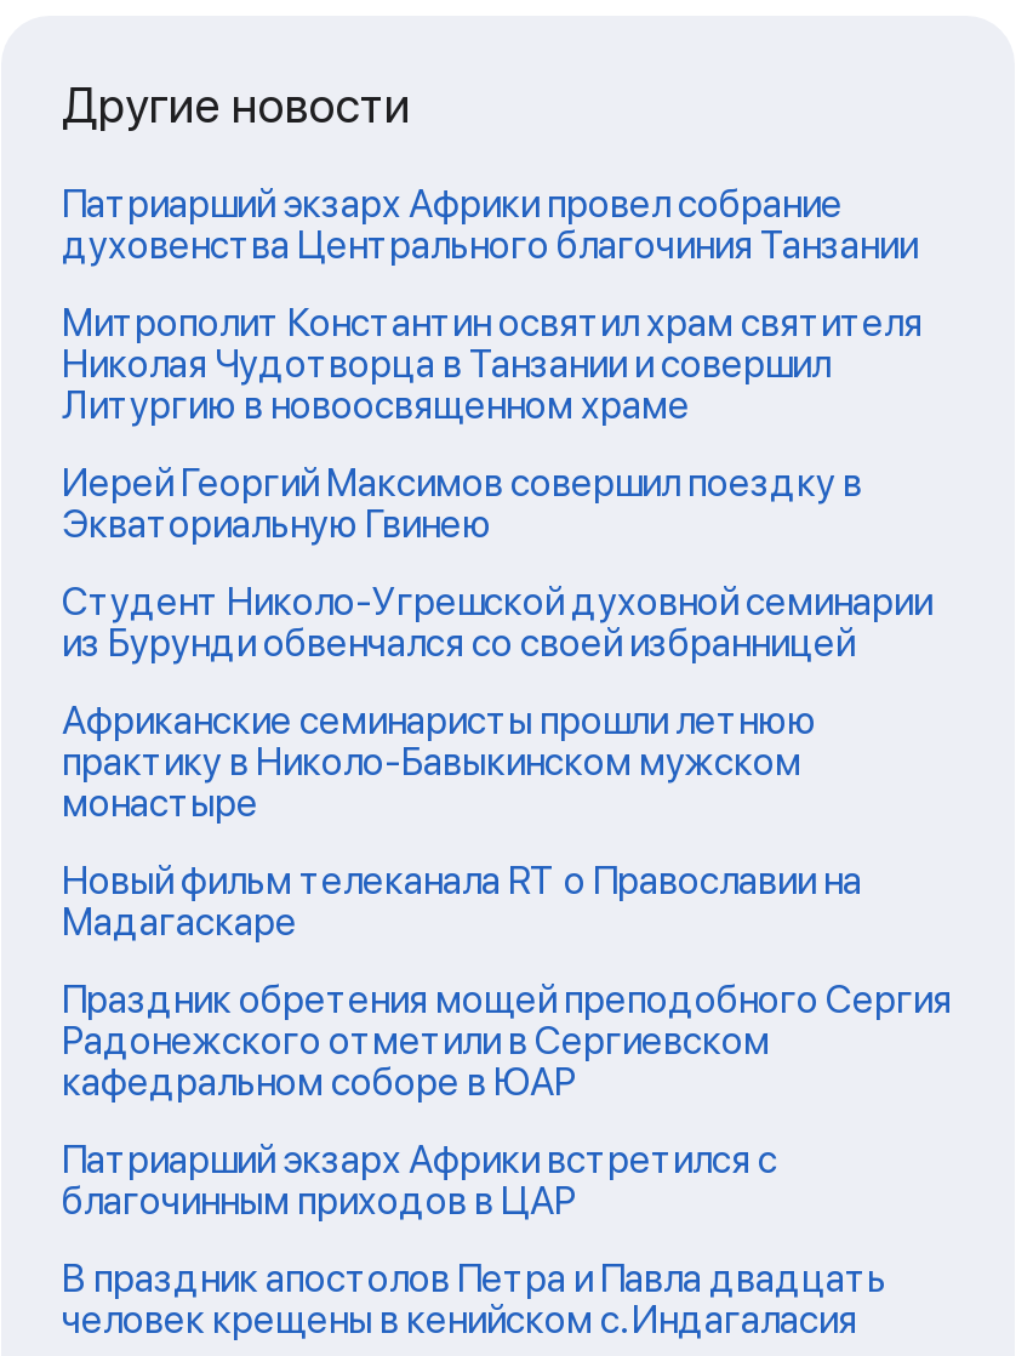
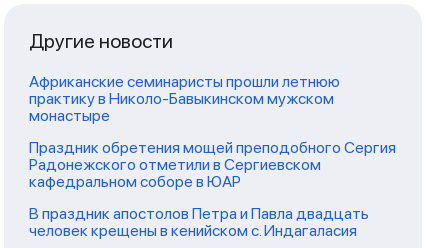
[62,180,932,665] Патриарший экзарх Африки провел собрание | духовенства Центрального благочиния Танзании | Митрополит Константин освятил храм святителя | Николая Чудотворца в Танзании и совершил | Литургию в новоосвященном храме | Иерей Георгий Максимов совершил поездку в | Экваториальную Гвинею | Студент Николо-Угрешской духовной семинарии | из Бурунди обвенчался со своей избранницей -> none
[62,857,862,944] Новый фильм телеканала RT о Православии на | Мадагаскаре -> none
[62,1136,777,1223] Патриарший экзарх Африки встретился с | благочинным приходов в ЦАР -> none

